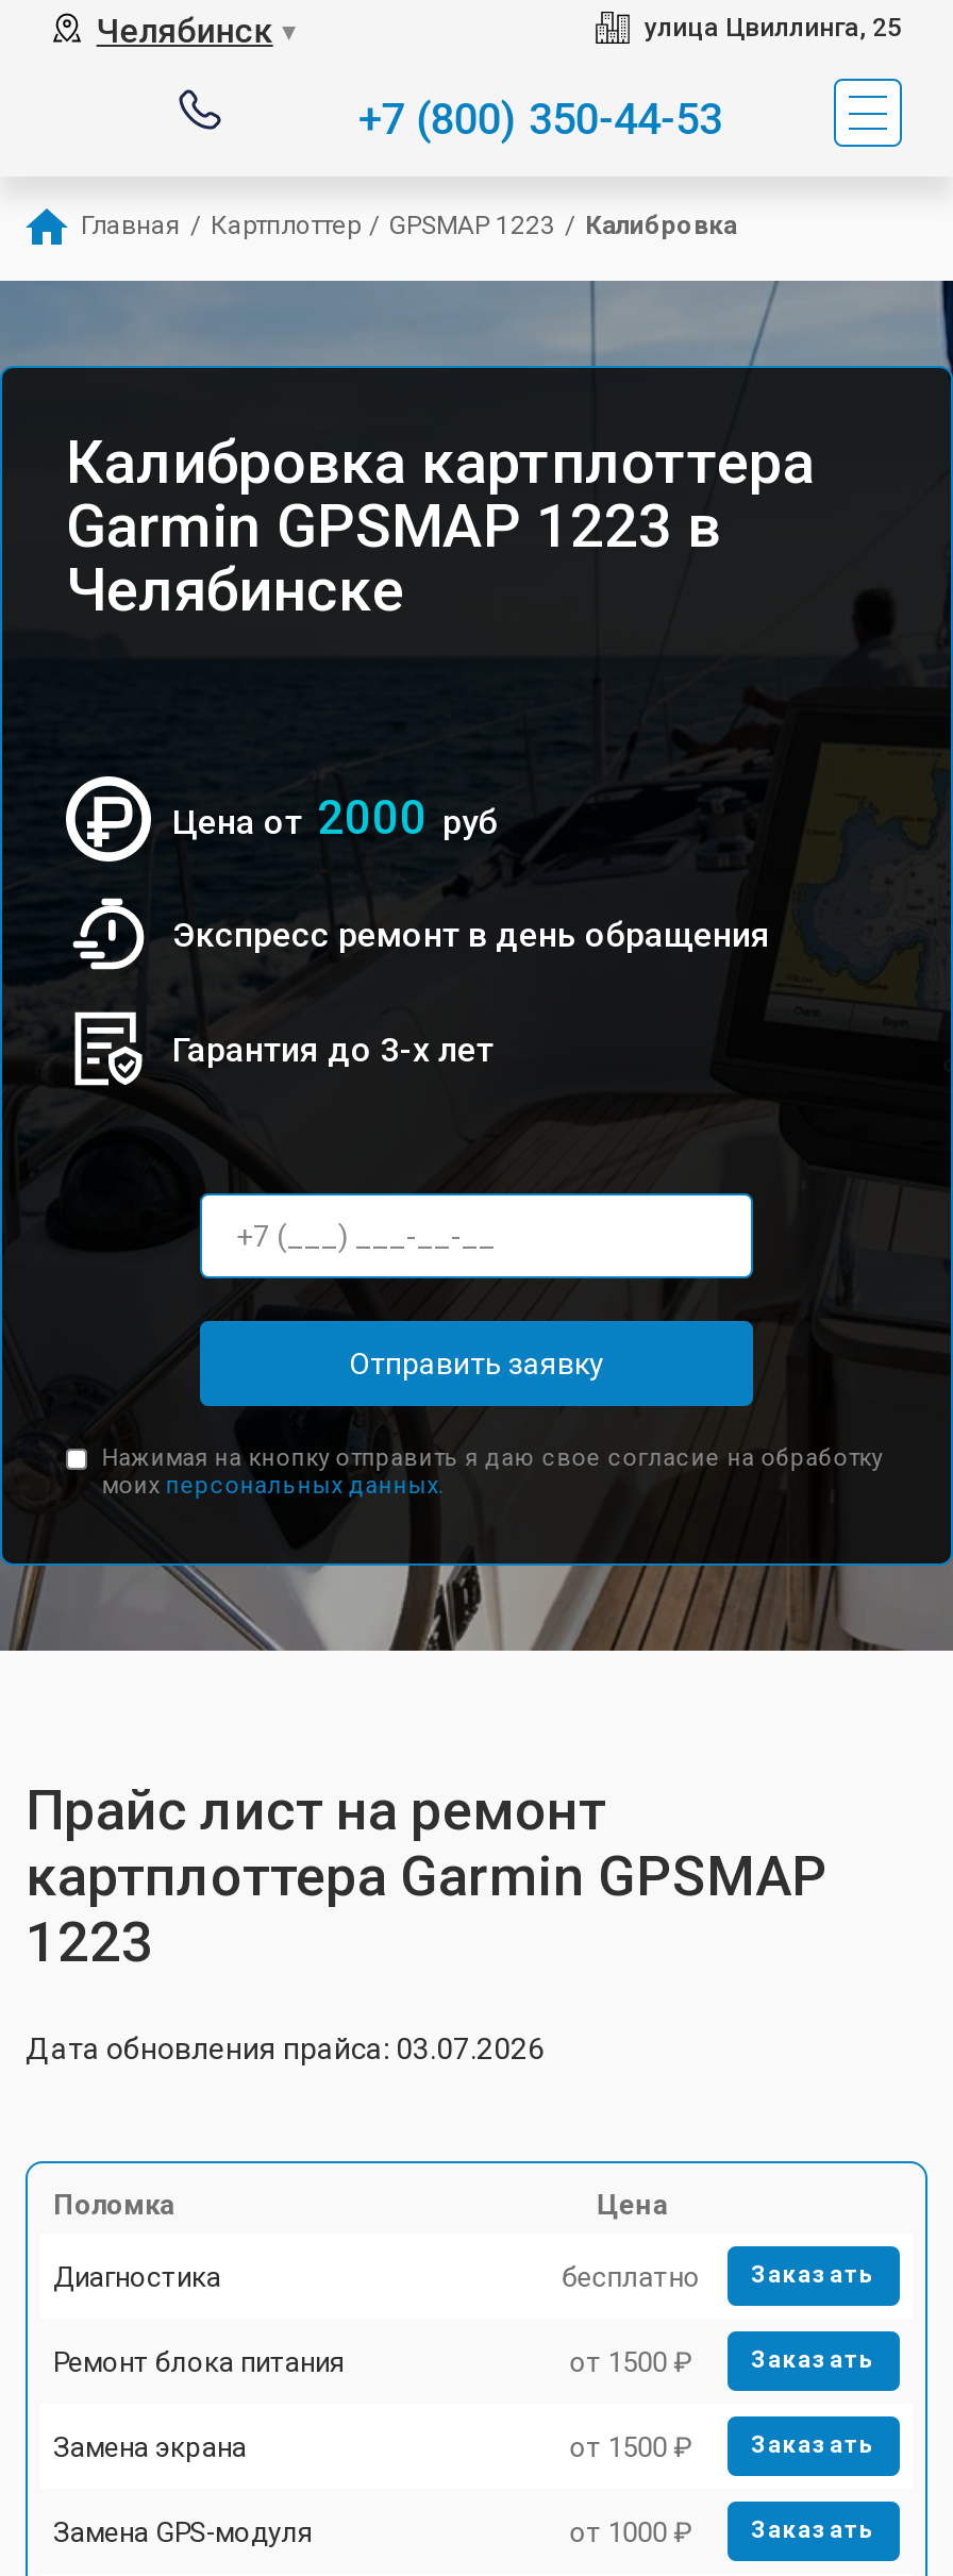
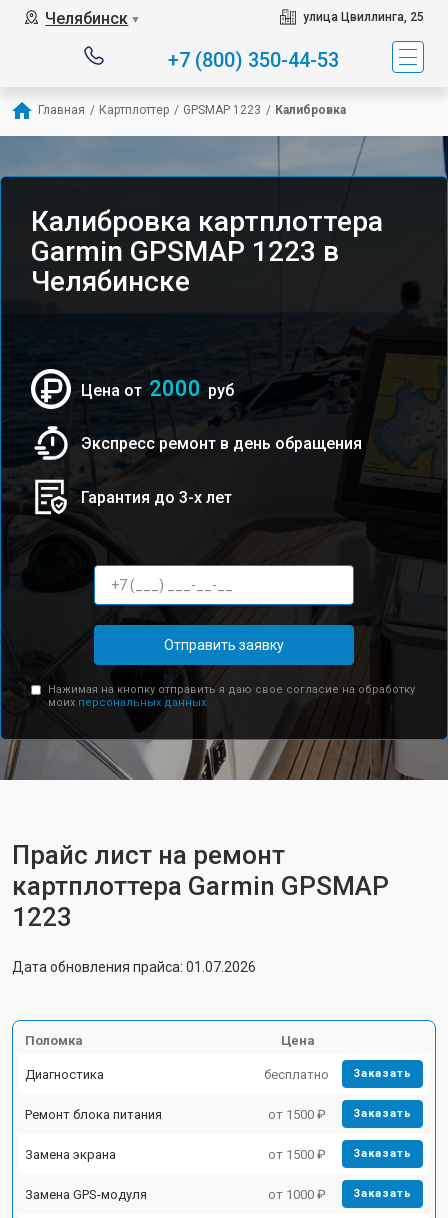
[26,2031,545,2065] Дата обновления прайса: 03.07.2026 -> [12,959,256,975] Дата обновления прайса: 01.07.2026

